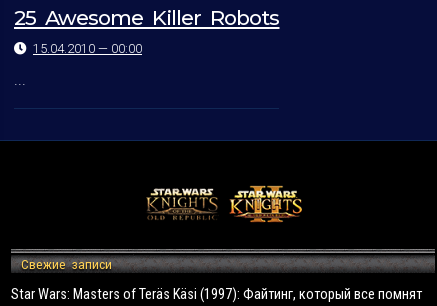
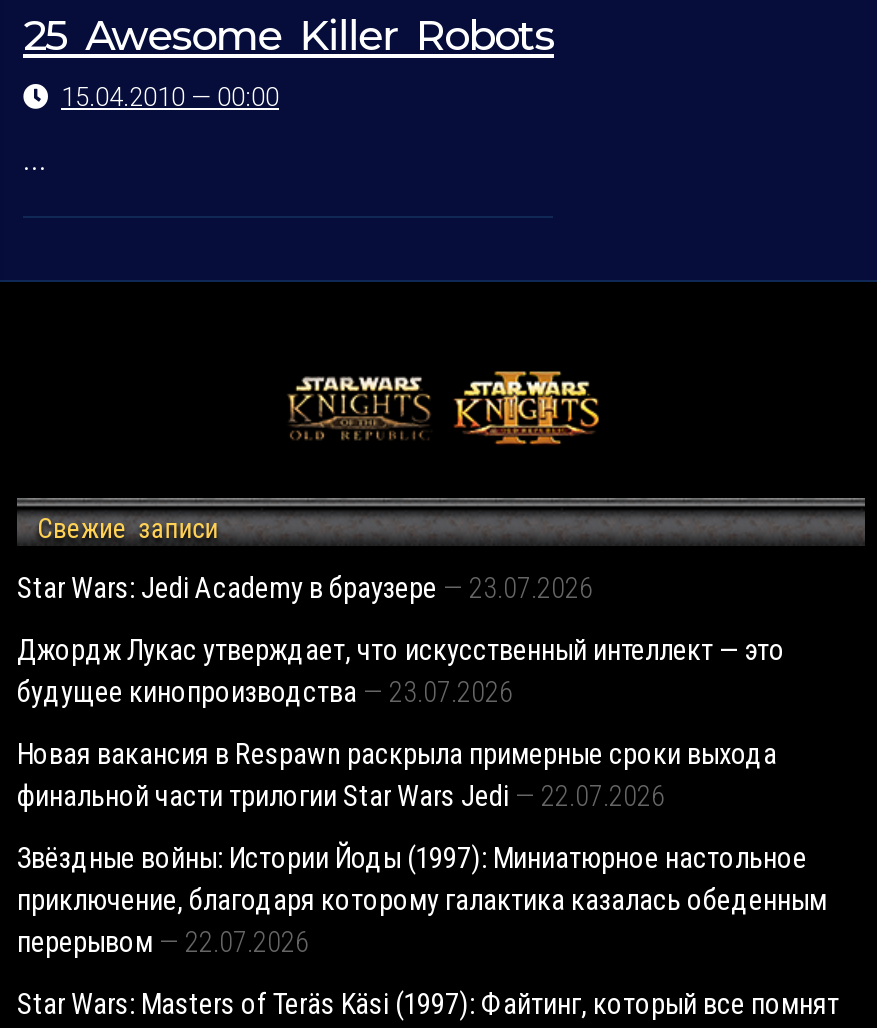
none -> [17,572,827,960] Star Wars: Jedi Academy в браузере | 23.07.2026 | Джордж Лукас утверждает, что искусственный интеллект — это | будущее кинопроизводства | 23.07.2026 | Новая вакансия в Respawn раскрыла примерные сроки выхода | финальной части трилогии Star Wars Jedi | 22.07.2026 | Звёздные войны: Истории Йоды (1997): Миниатюрное настольное | приключение, благодаря которому галактика казалась обеденным | перерывом | 22.07.2026

